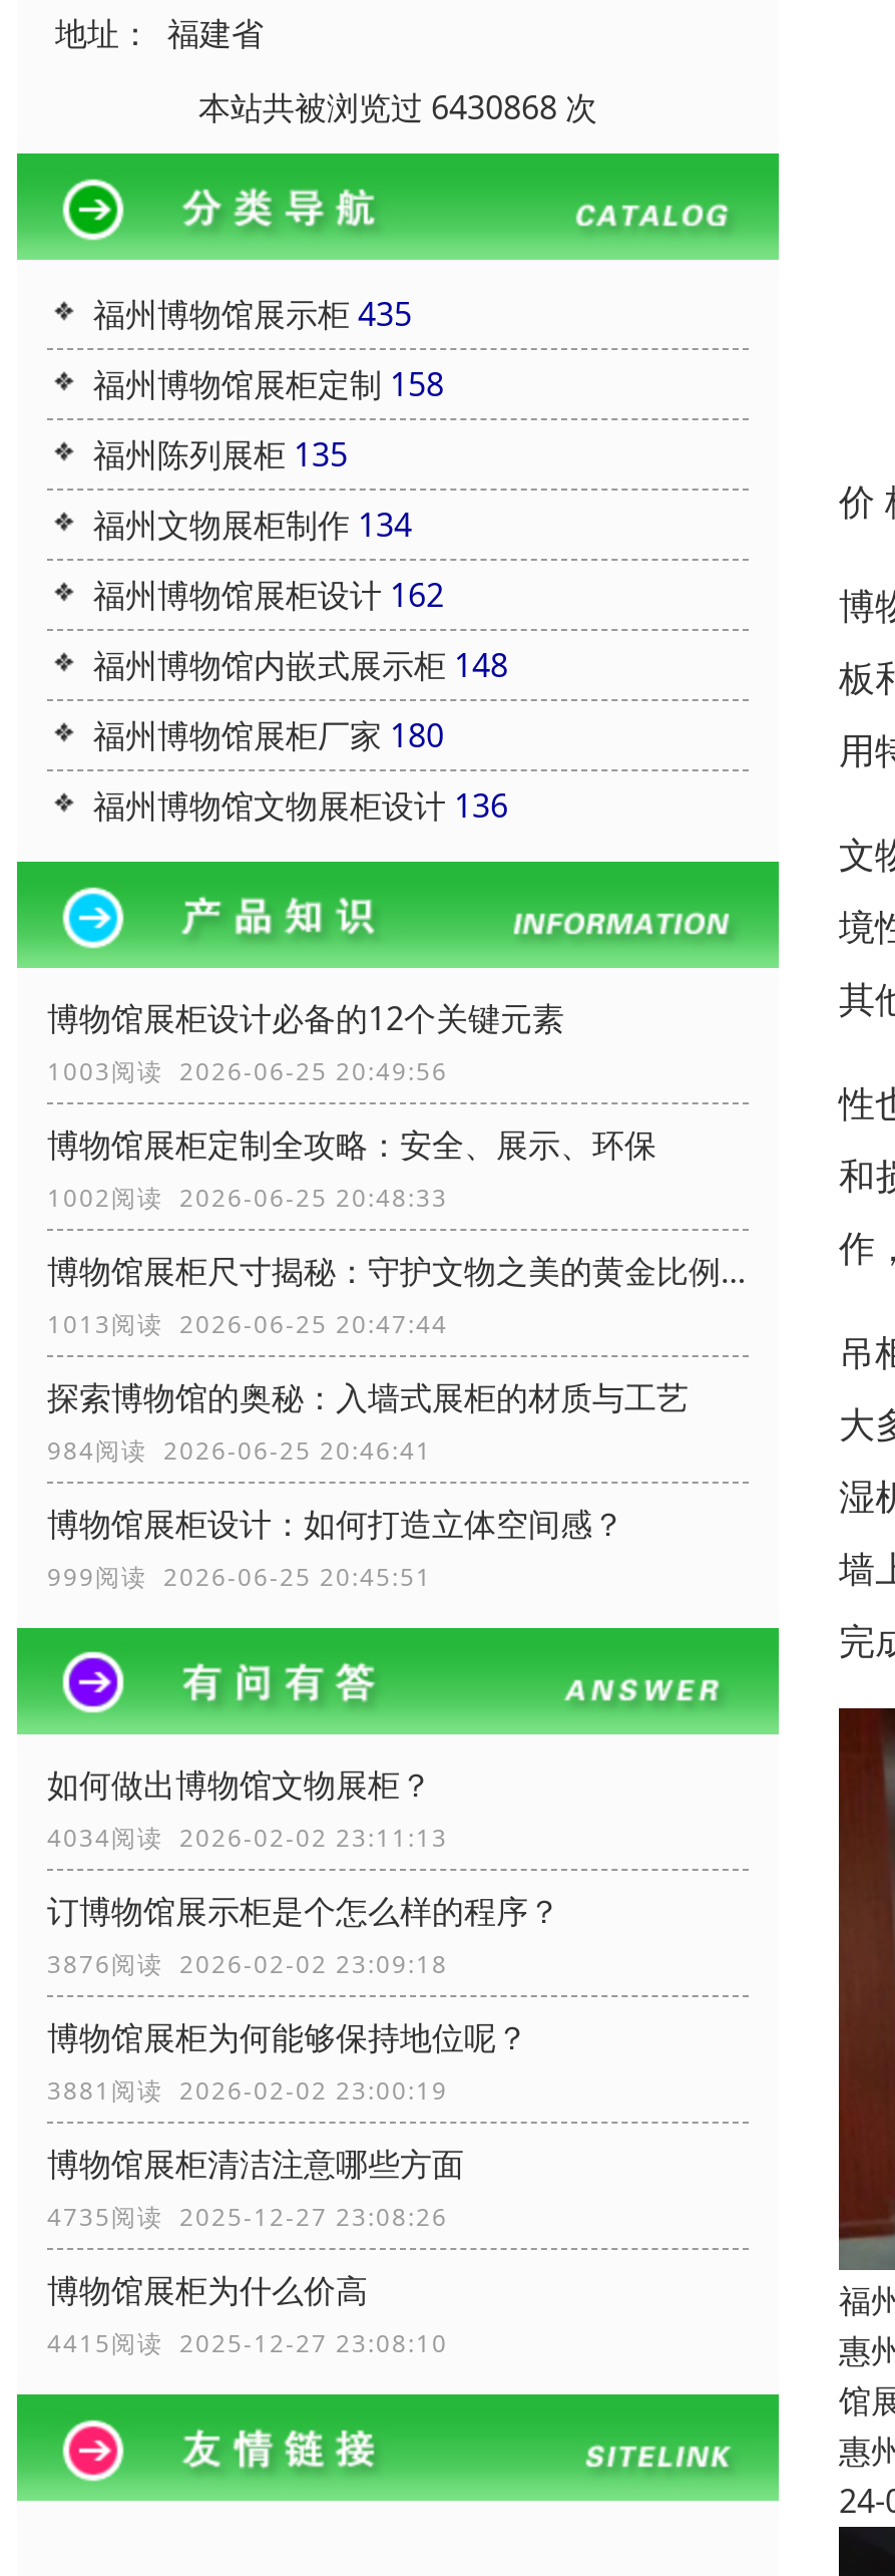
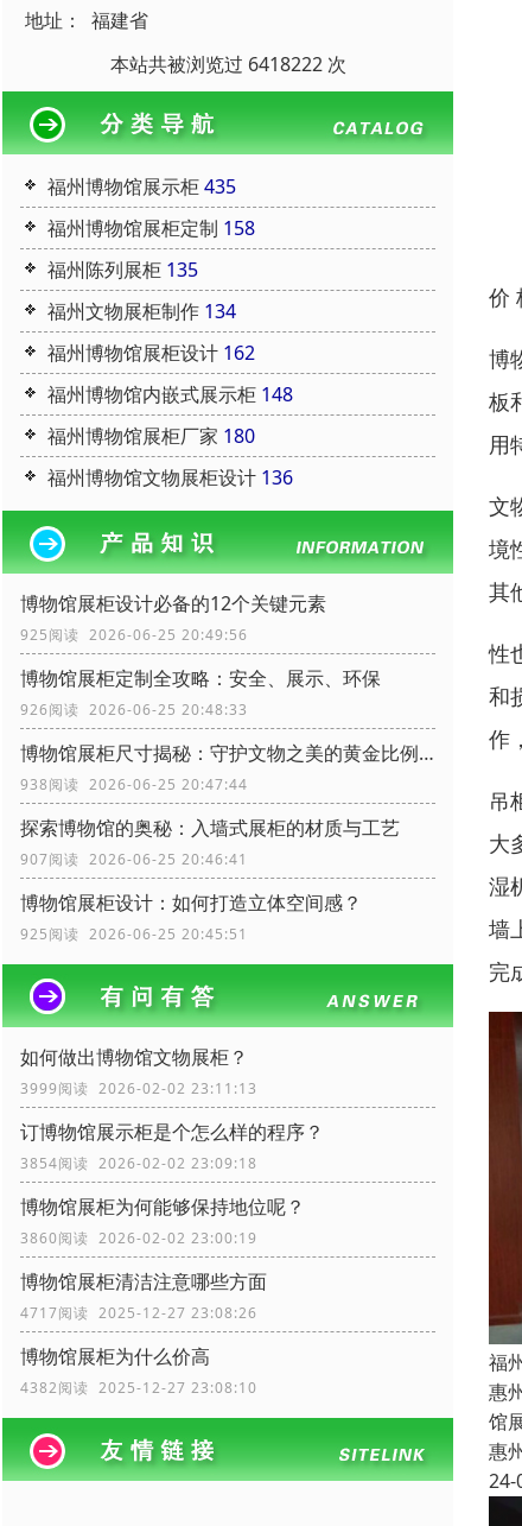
[198,86,597,130] 本站共被浏览过 6430868 次 -> [110,51,346,77] 本站共被浏览过 6418222 次
[47,1055,448,1089] 1003阅读 2026-06-25 20:49:56 -> [20,625,248,645] 925阅读 2026-06-25 20:49:56
[47,1181,448,1215] 1002阅读 2026-06-25 20:48:33 -> [20,700,248,720] 926阅读 2026-06-25 20:48:33
[47,1307,448,1342] 1013阅读 2026-06-25 20:47:44 -> [20,775,248,795] 938阅读 2026-06-25 20:47:44
[47,1434,432,1468] 984阅读 2026-06-25 20:46:41 -> [20,849,248,870] 907阅读 2026-06-25 20:46:41
[47,1560,432,1594] 999阅读 2026-06-25 20:45:51 -> [20,924,248,944] 925阅读 2026-06-25 20:45:51
[47,1821,448,1855] 4034阅读 2026-02-02 23:11:13 -> [20,1079,257,1099] 3999阅读 2026-02-02 23:11:13
[47,1947,448,1982] 3876阅读 2026-02-02 23:09:18 -> [20,1153,257,1174] 3854阅读 2026-02-02 23:09:18
[47,2074,448,2108] 3881阅读 2026-02-02 23:00:19 -> [20,1228,257,1248] 3860阅读 2026-02-02 23:00:19
[47,2200,448,2234] 4735阅读 2025-12-27 23:08:26 -> [20,1303,257,1323] 4717阅读 2025-12-27 23:08:26
[47,2327,448,2361] 4415阅读 2025-12-27 23:08:10 -> [20,1378,257,1398] 4382阅读 2025-12-27 23:08:10

